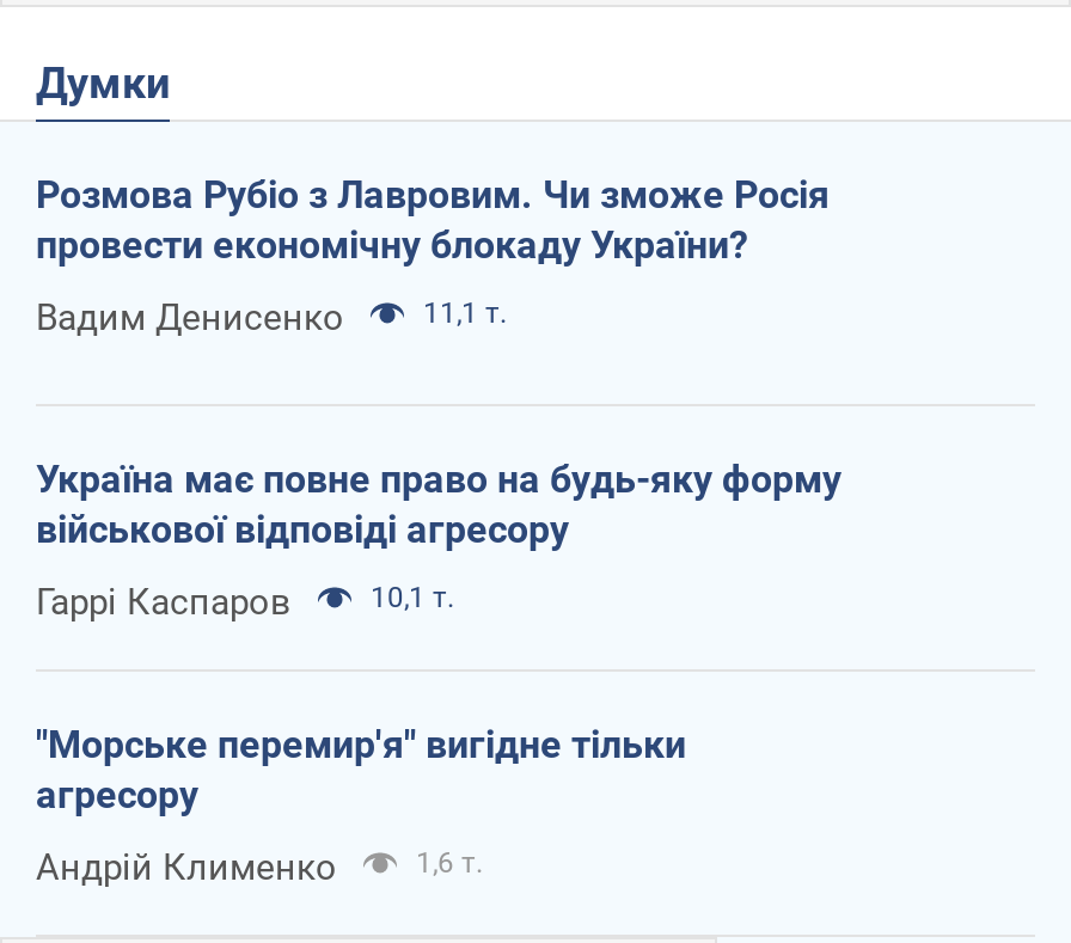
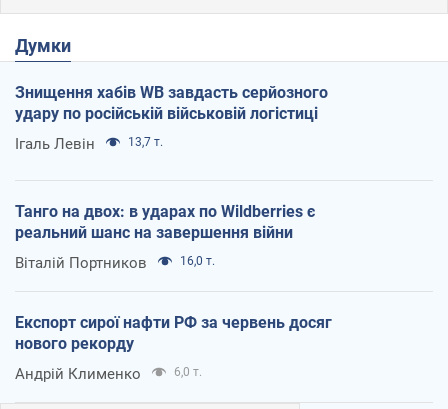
[36,171,830,267] Розмова Рубіо з Лавровим. Чи зможе Росія | провести економічну блокаду України? -> [15,83,328,123] Знищення хабів WB завдасть серйозного | удару по російській військовій логістиці
[36,296,507,339] Вадим Денисенко | 11,1 т. -> [15,135,163,153] Ігаль Левін | 13,7 т.
[36,456,841,551] Україна має повне право на будь-яку форму | військової відповіді агресору -> [15,202,315,242] Танго на двох: в ударах по Wildberries є | реальний шанс на завершення війни
[36,580,454,623] Гаррі Каспаров | 10,1 т. -> [15,254,215,272] Віталій Портников | 16,0 т.
[36,721,686,817] "Морське перемир'я" вигідне тільки | агресору -> [15,313,332,353] Експорт сирої нафти РФ за червень досяг | нового рекорду
[416,845,483,879] 1,6 т. -> [174,365,202,379] 6,0 т.

